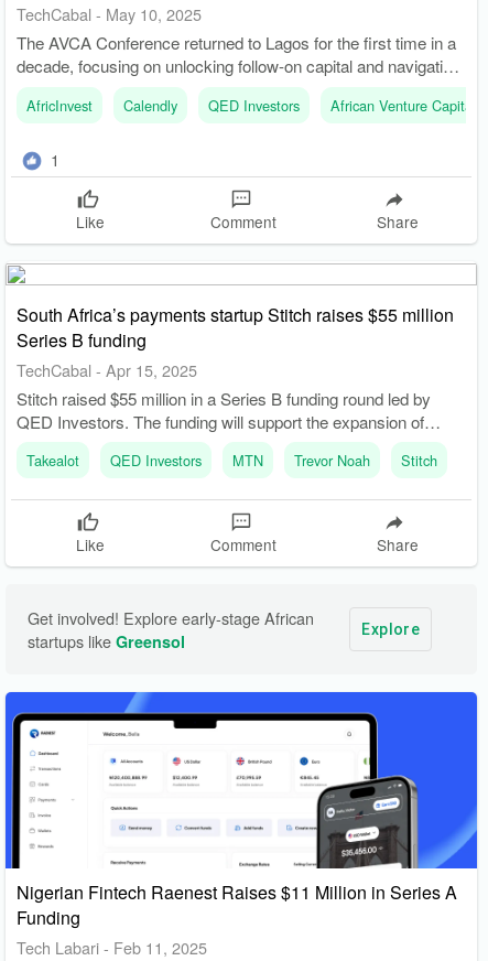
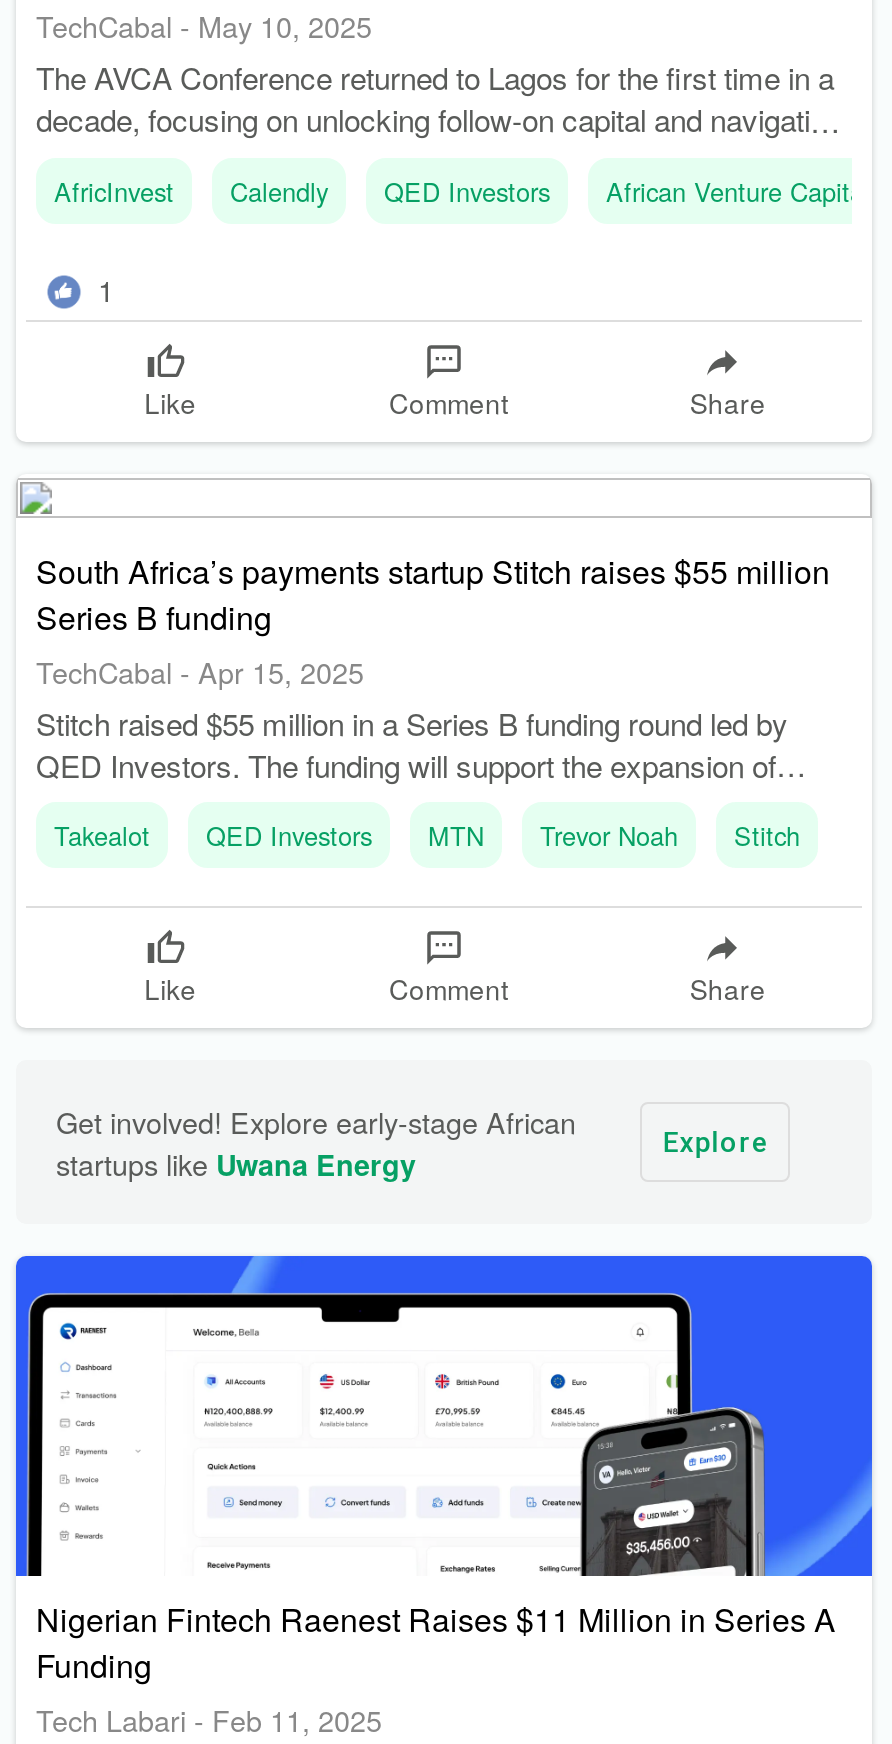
[28,629,185,652] startups like Greensol -> [56,1141,416,1183] startups like Uwana Energy

